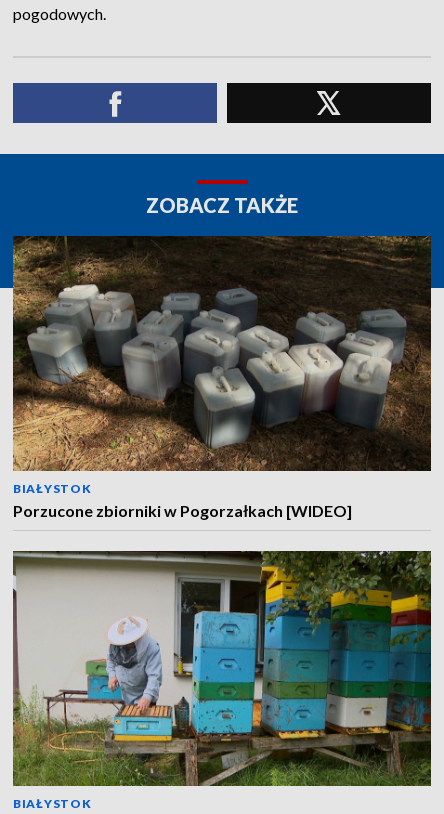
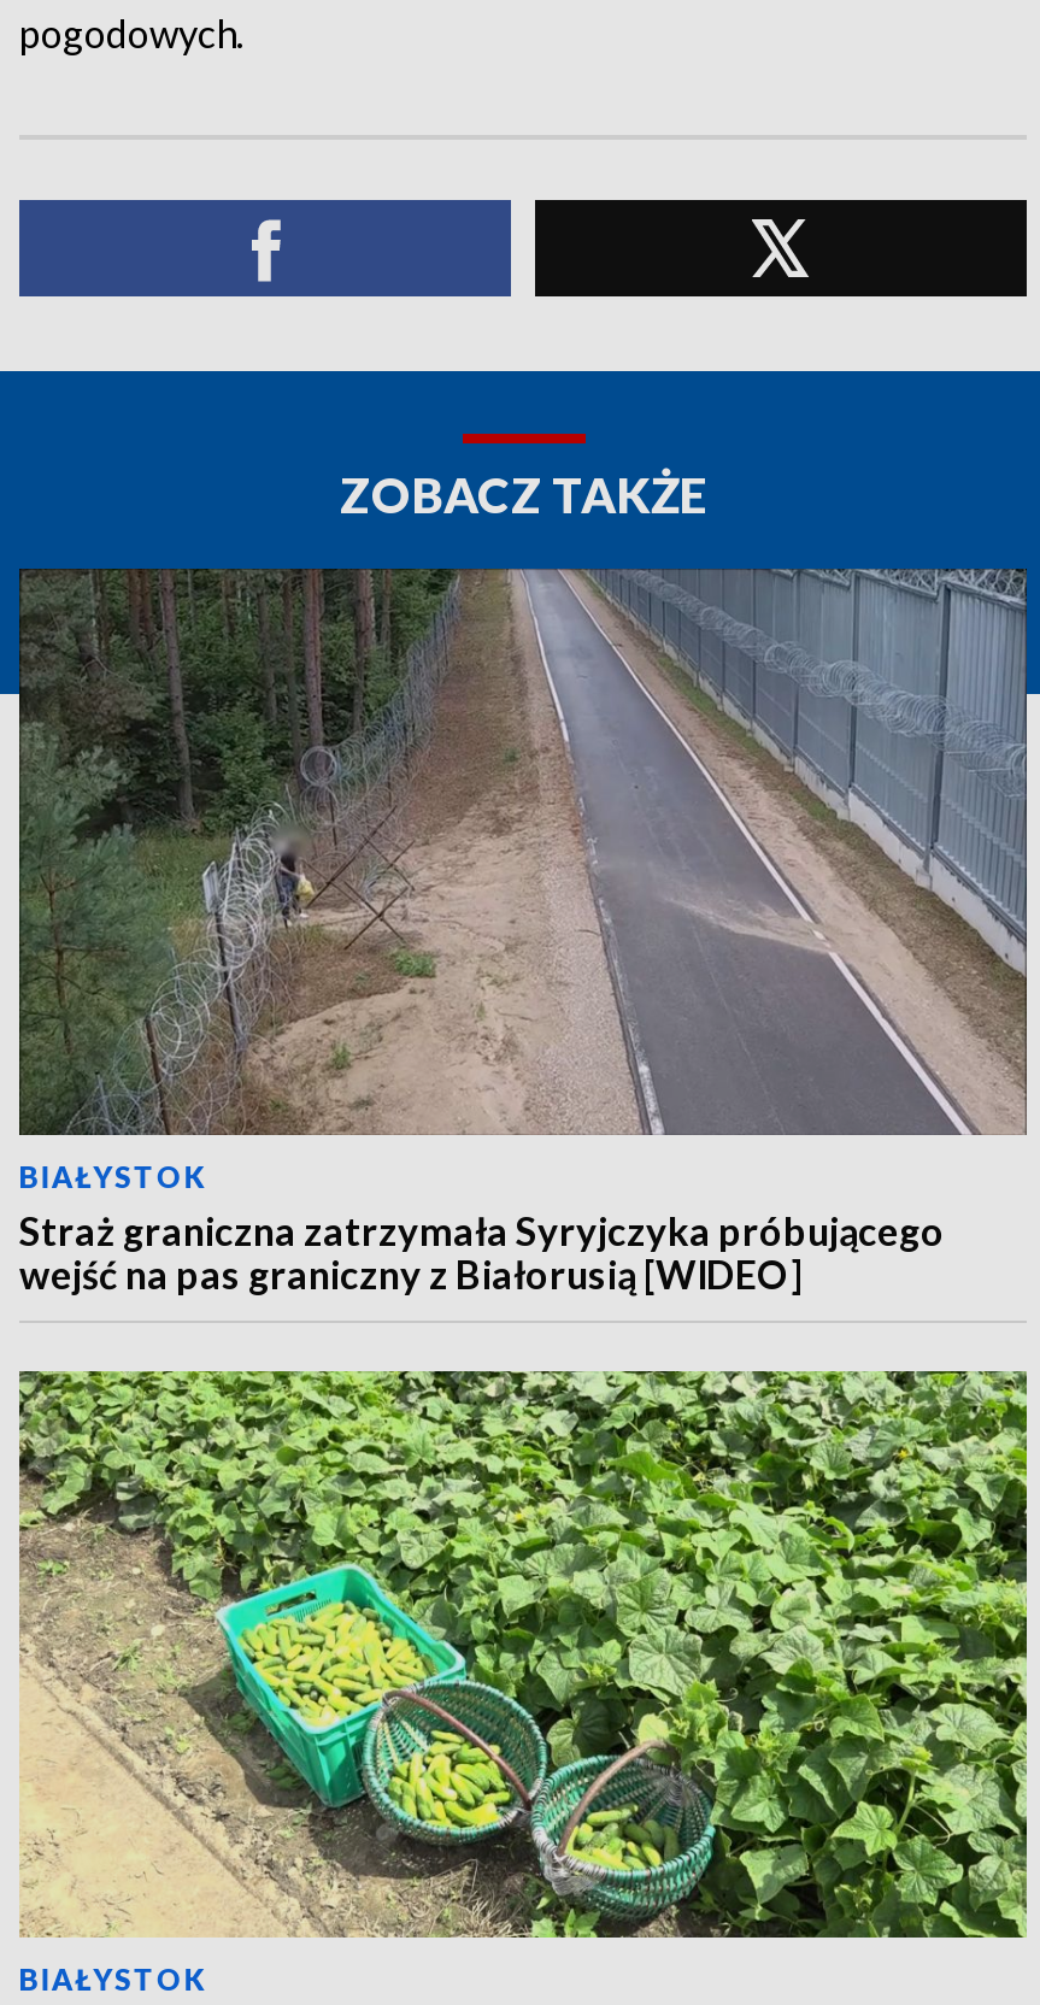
[12,235,432,520] [image] | Porzucone zbiorniki w Pogorzałkach [WIDEO] -> [17,566,1029,1297] [image] | Straż graniczna zatrzymała Syryjczyka próbującego | wejść na pas graniczny z Białorusią [WIDEO]
[12,550,432,787] [image] -> [19,1369,1029,1940] [image]

